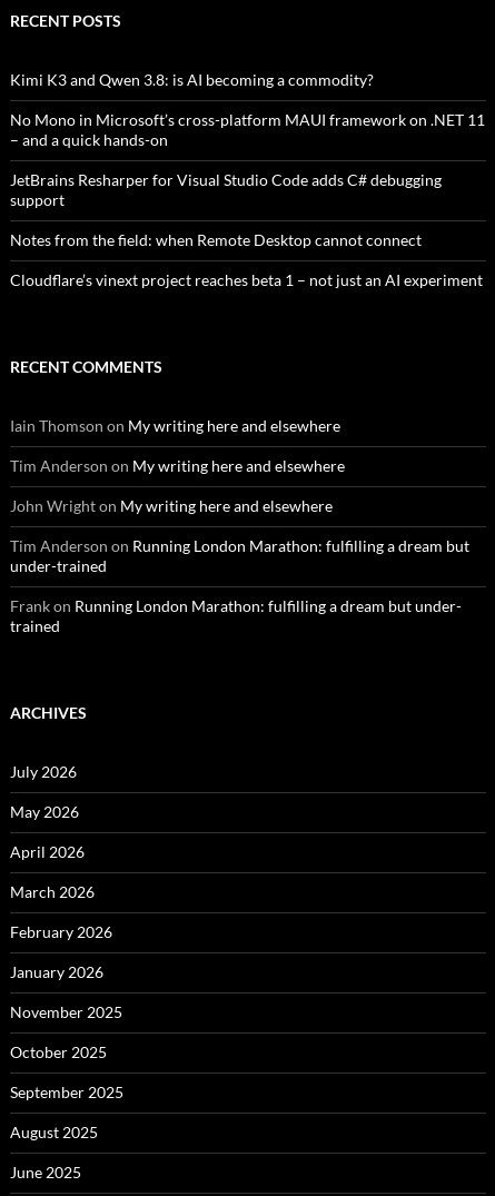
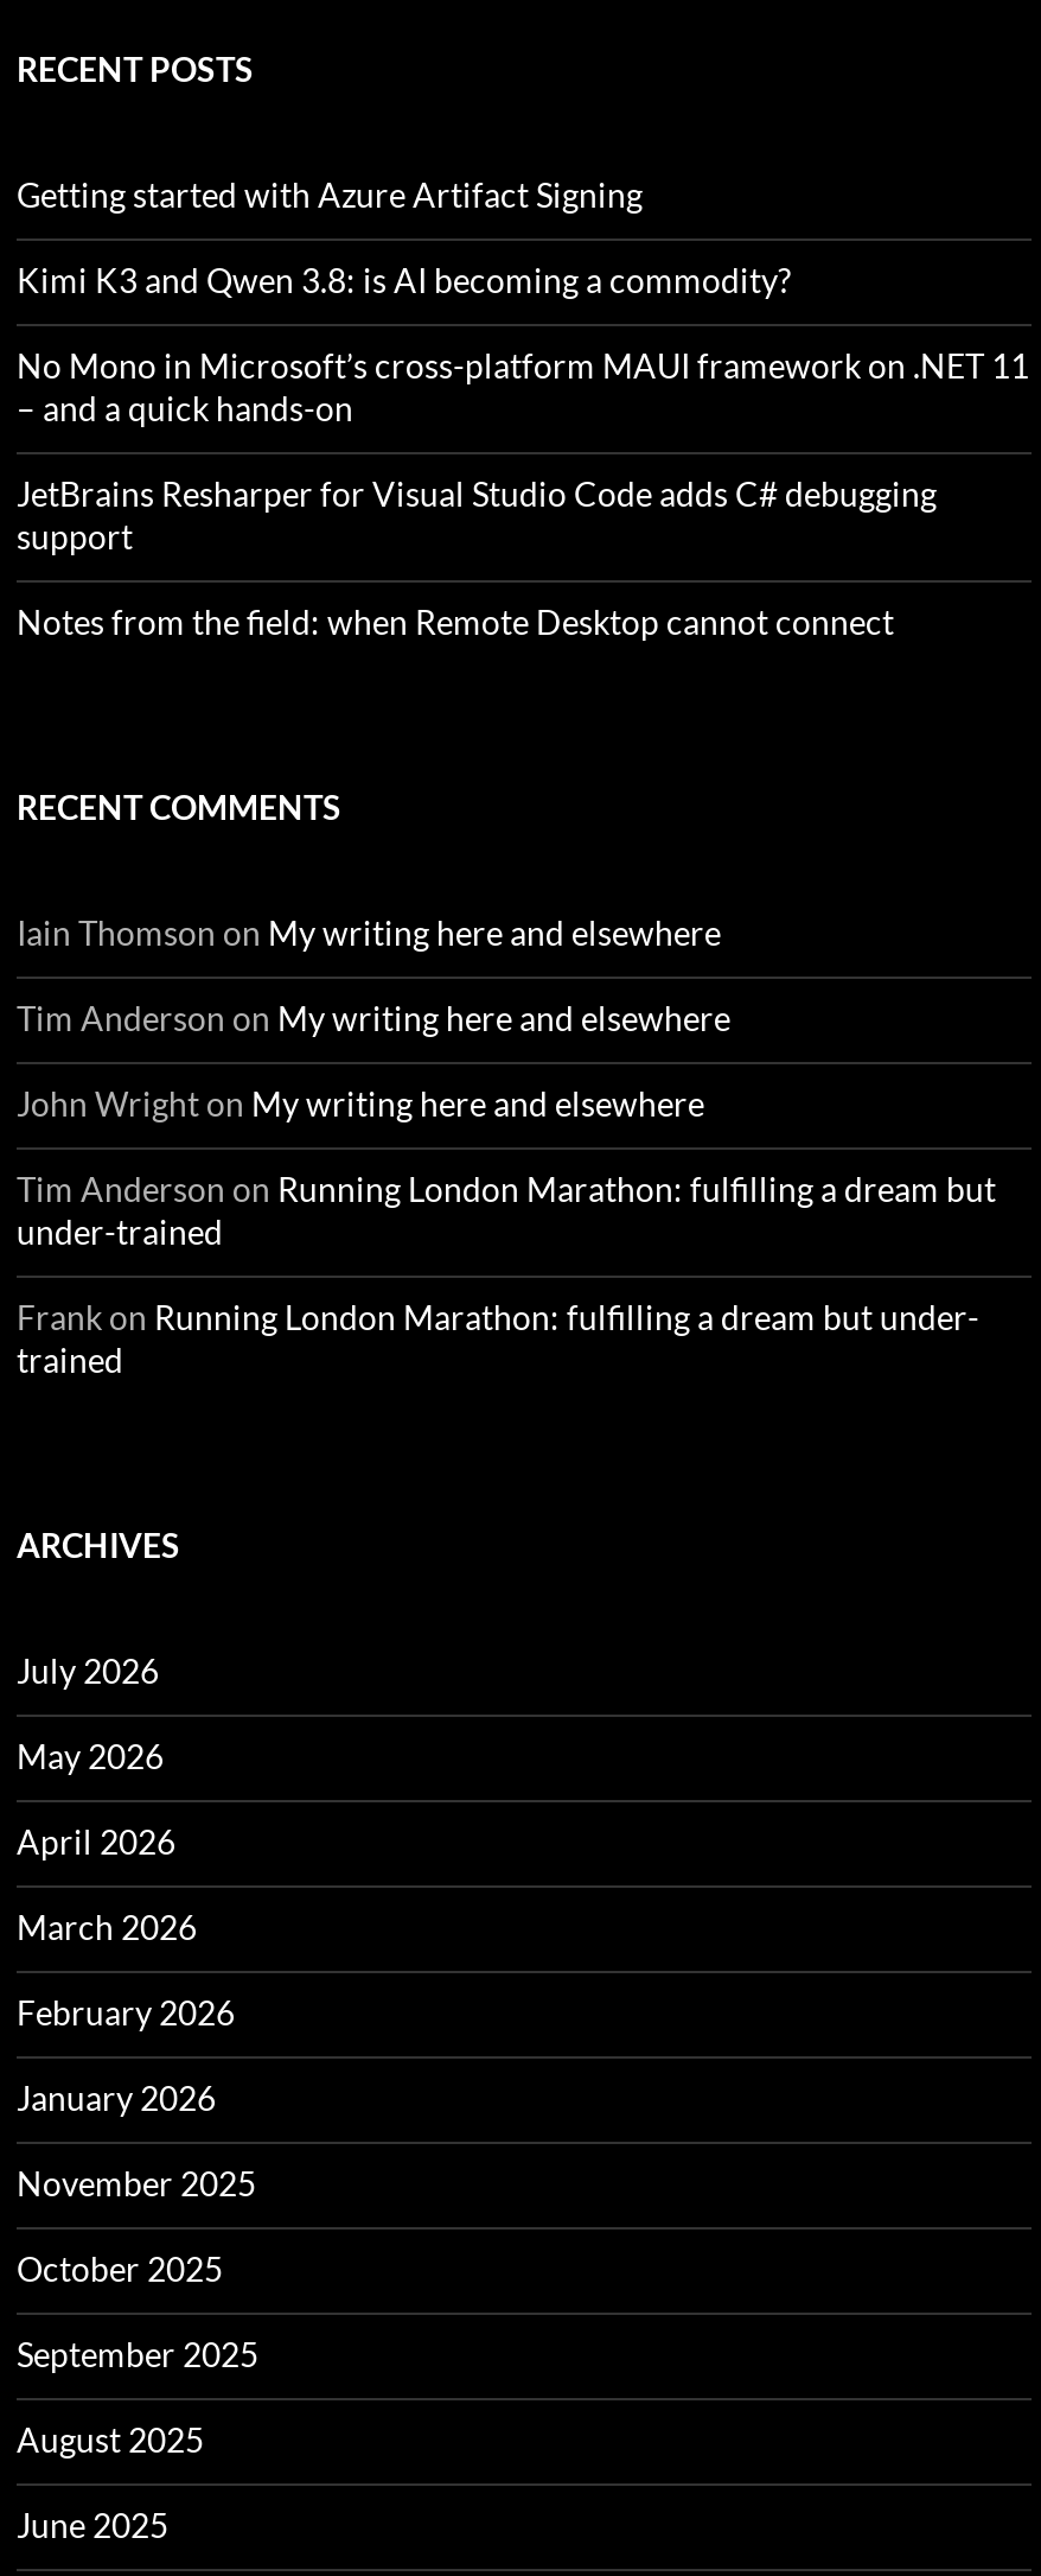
none -> [17,174,643,215] Getting started with Azure Artifact Signing
moved [10,70,485,249] -> [17,260,1029,642]: Kimi K3 and Qwen 3.8: is AI becoming a commodity? | No Mono in Microsoft’s cross-platform MAUI framework on .NET 11 | – and a quick hands-on | JetBrains Resharper for Visual Studio Code adds C# debugging | support | Notes from the field: when Remote Desktop cannot connect
[10,270,483,289] Cloudflare’s vinext project reaches beta 1 – not just an AI experiment -> none

